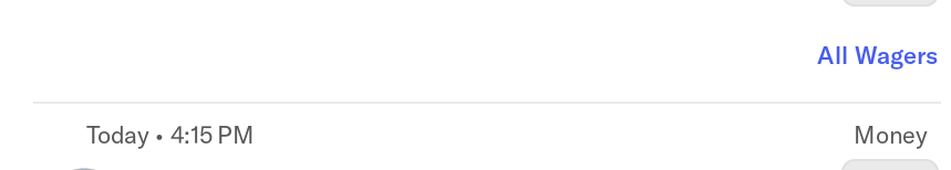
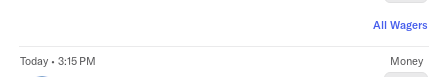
[86,119,255,150] Today • 4:15 PM -> [20,54,96,68] Today • 3:15 PM

